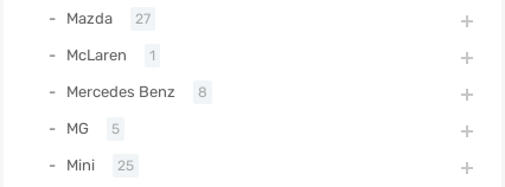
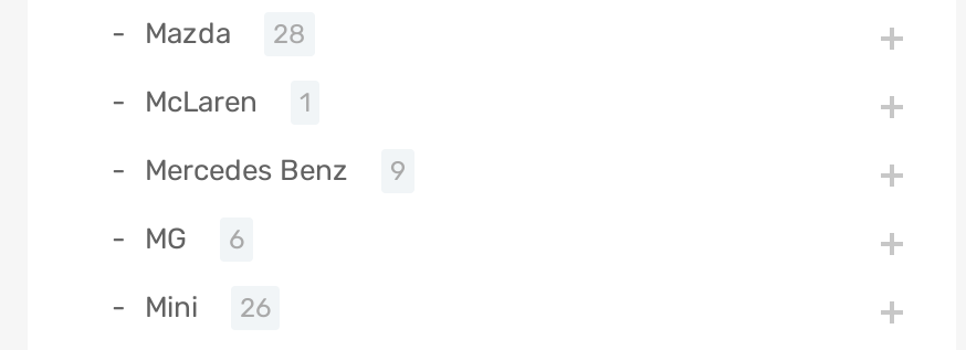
[66,10,151,27] Mazda 27 -> [145,17,306,50] Mazda 28
[66,83,207,101] Mercedes Benz 8 -> [145,154,406,187] Mercedes Benz 9
[66,120,120,138] MG 5 -> [145,222,244,255] MG 6
[66,156,134,174] Mini 25 -> [145,291,271,324] Mini 26

